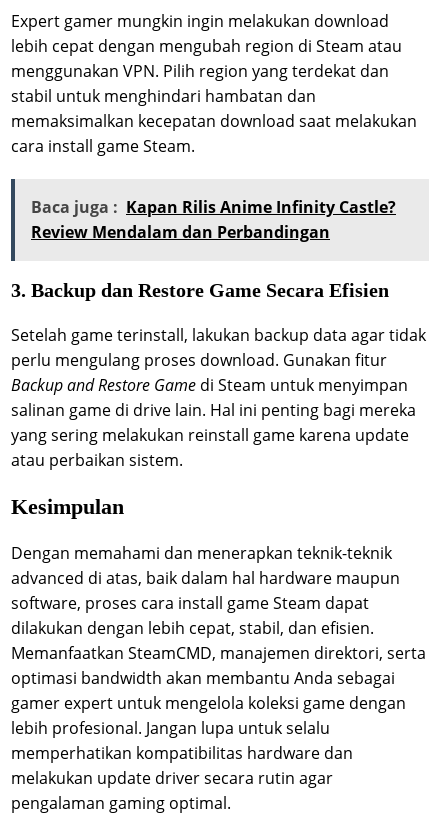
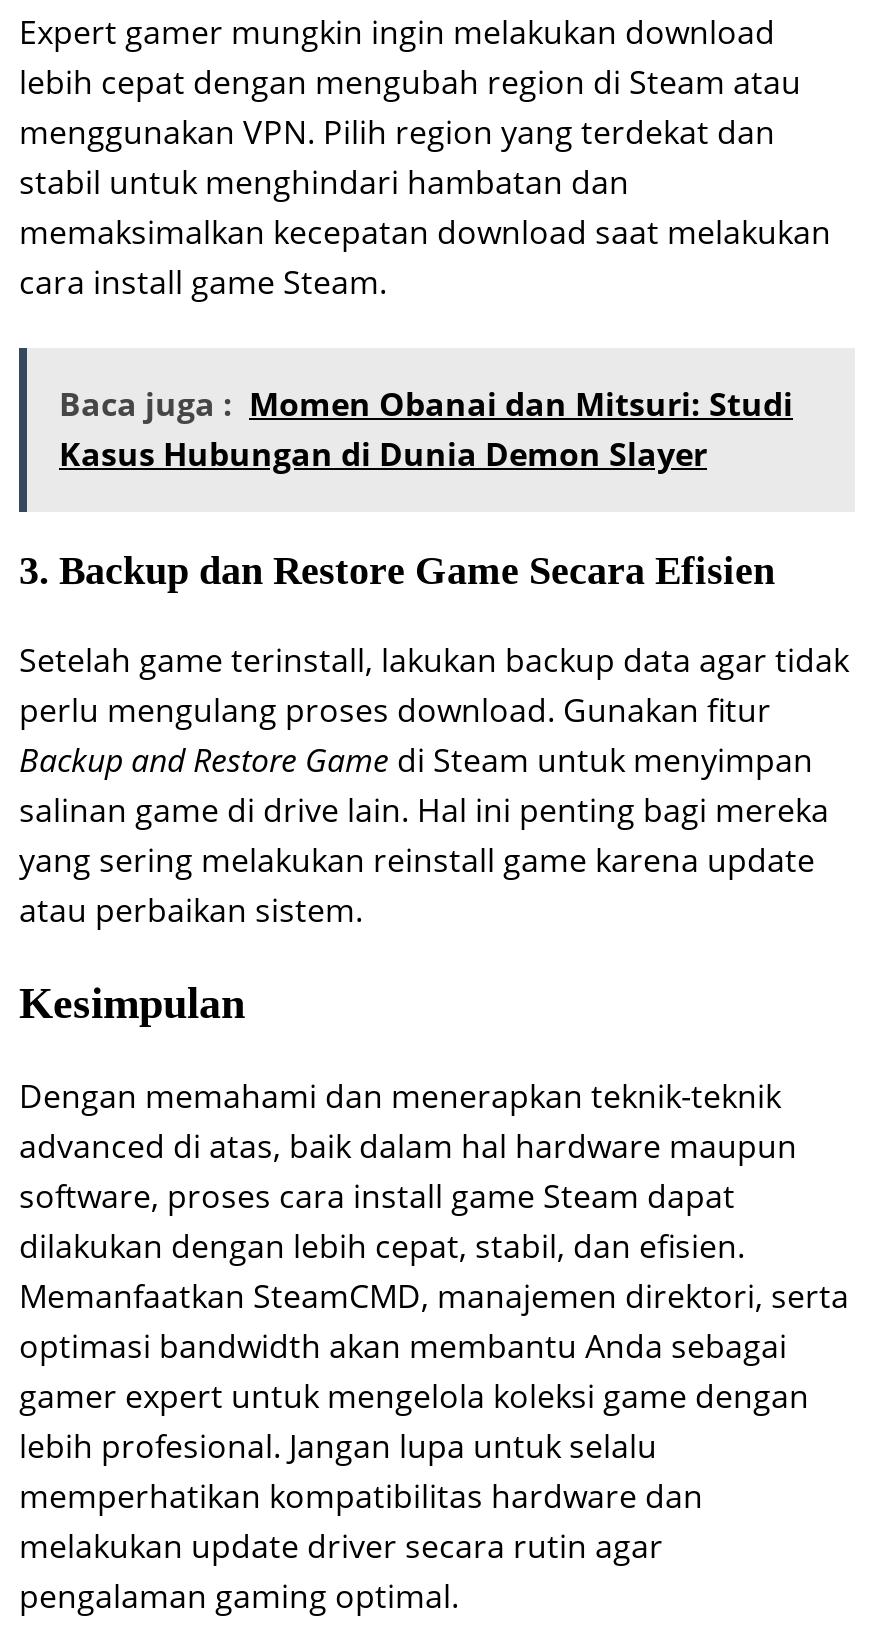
[31,196,396,243] Baca juga : Kapan Rilis Anime Infinity Castle? | Review Mendalam dan Perbandingan -> [59,383,793,477] Baca juga : Momen Obanai dan Mitsuri: Studi | Kasus Hubungan di Dunia Demon Slayer

